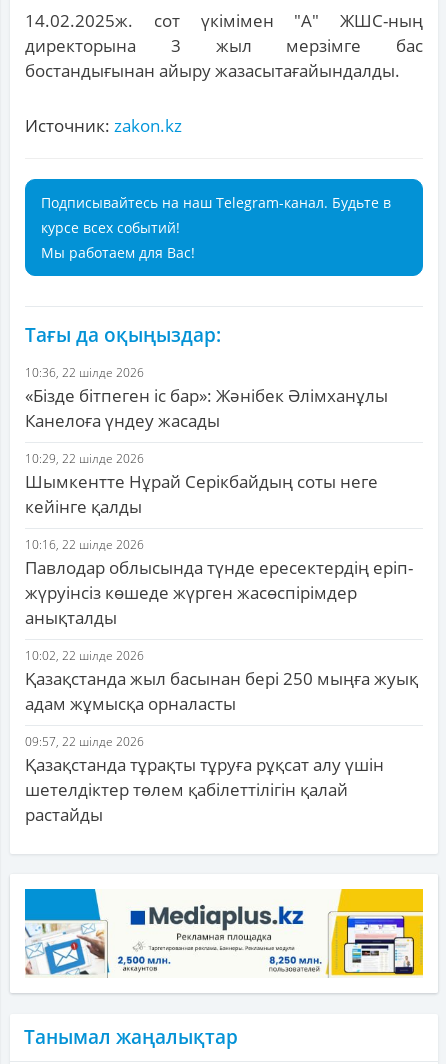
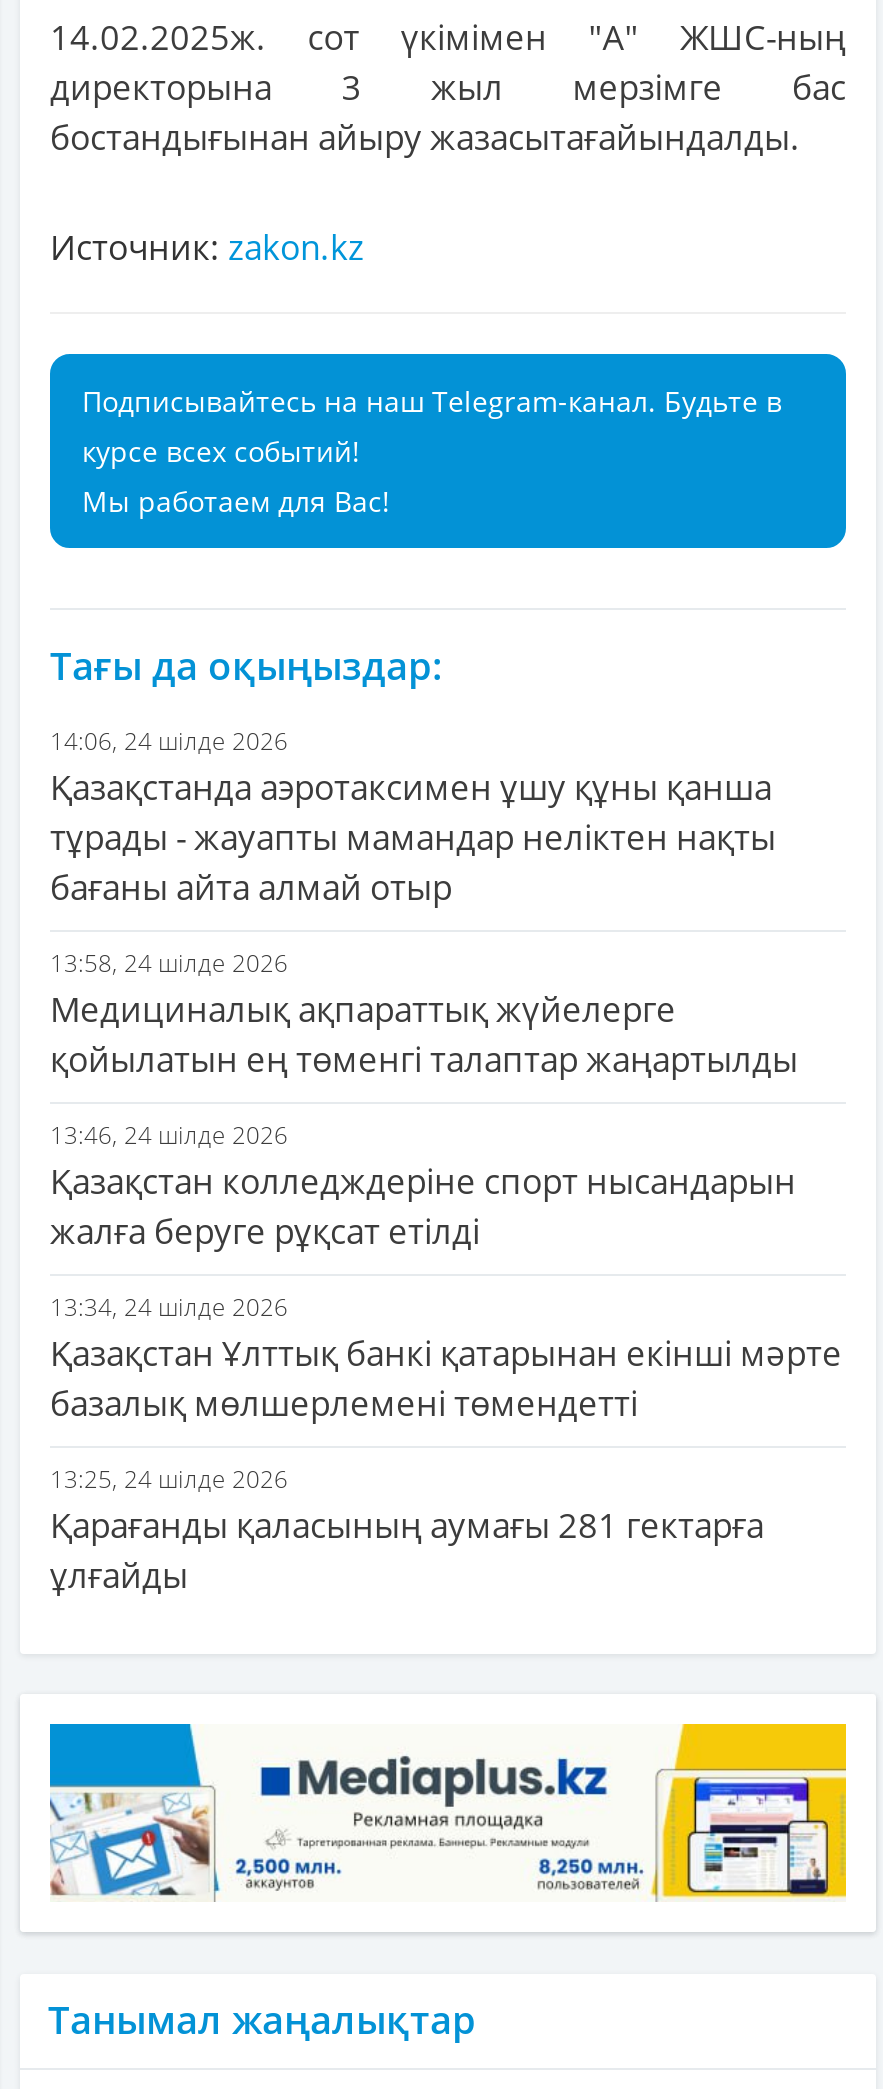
[25,364,388,432] 10:36, 22 шілде 2026 | «Бізде бітпеген іс бар»: Жәнібек Әлімханұлы | Канелоға үндеу жасады -> [50,725,776,911] 14:06, 24 шілде 2026 | Қазақстанда аэротаксимен ұшу құны қанша | тұрады - жауапты мамандар неліктен нақты | бағаны айта алмай отыр
[25,450,378,518] 10:29, 22 шілде 2026 | Шымкентте Нұрай Серікбайдың соты неге | кейінге қалды -> [50,947,798,1083] 13:58, 24 шілде 2026 | Медициналық ақпараттық жүйелерге | қойылатын ең төменгі талаптар жаңартылды
[25,536,413,629] 10:16, 22 шілде 2026 | Павлодар облысында түнде ересектердің еріп- | жүруінсіз көшеде жүрген жасөспірімдер | анықталды -> [50,1119,796,1255] 13:46, 24 шілде 2026 | Қазақстан колледждеріне спорт нысандарын | жалға беруге рұқсат етілді
[25,647,418,715] 10:02, 22 шілде 2026 | Қазақстанда жыл басынан бері 250 мыңға жуық | адам жұмысқа орналасты -> [50,1291,842,1427] 13:34, 24 шілде 2026 | Қазақстан Ұлттық банкі қатарынан екінші мәрте | базалық мөлшерлемені төмендетті
[25,733,384,826] 09:57, 22 шілде 2026 | Қазақстанда тұрақты тұруға рұқсат алу үшін | шетелдіктер төлем қабілеттілігін қалай | растайды -> [50,1463,764,1599] 13:25, 24 шілде 2026 | Қарағанды қаласының аумағы 281 гектарға | ұлғайды

